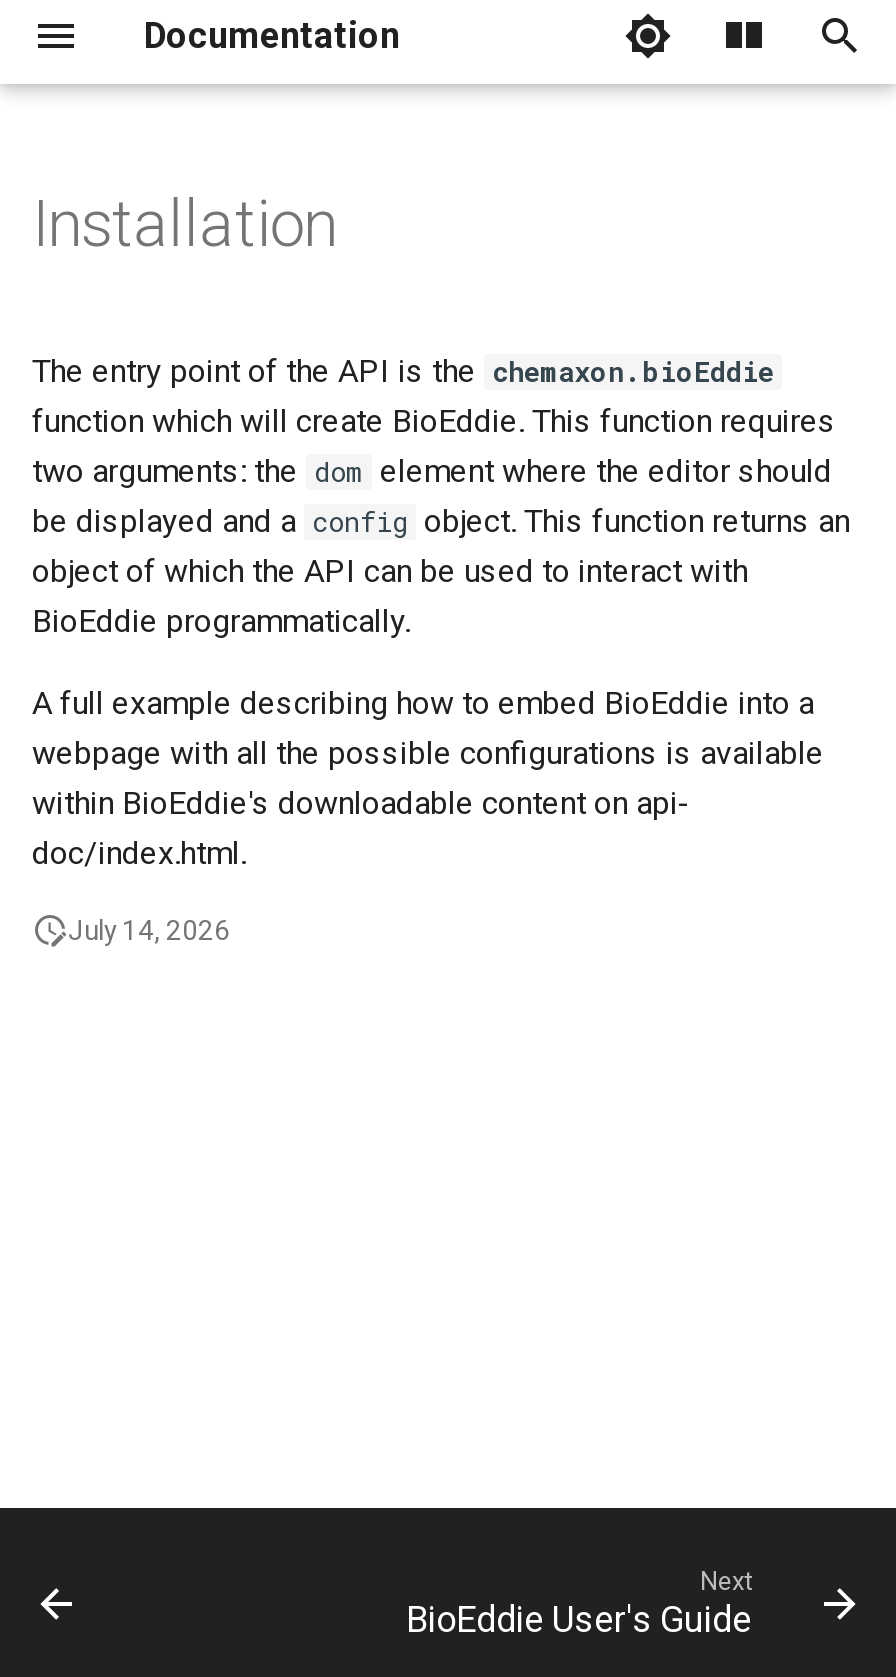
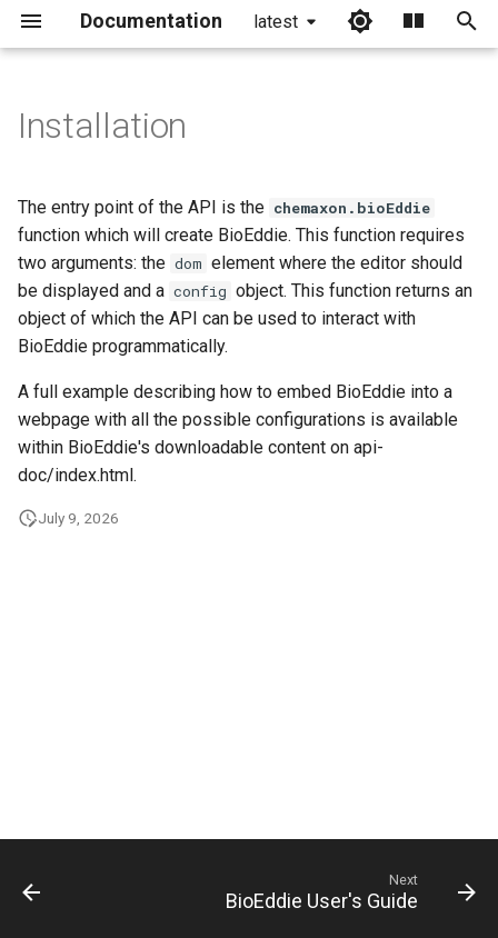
none -> [253,11,298,32] latest
[68,914,230,946] July 14, 2026 -> [38,509,119,527] July 9, 2026

